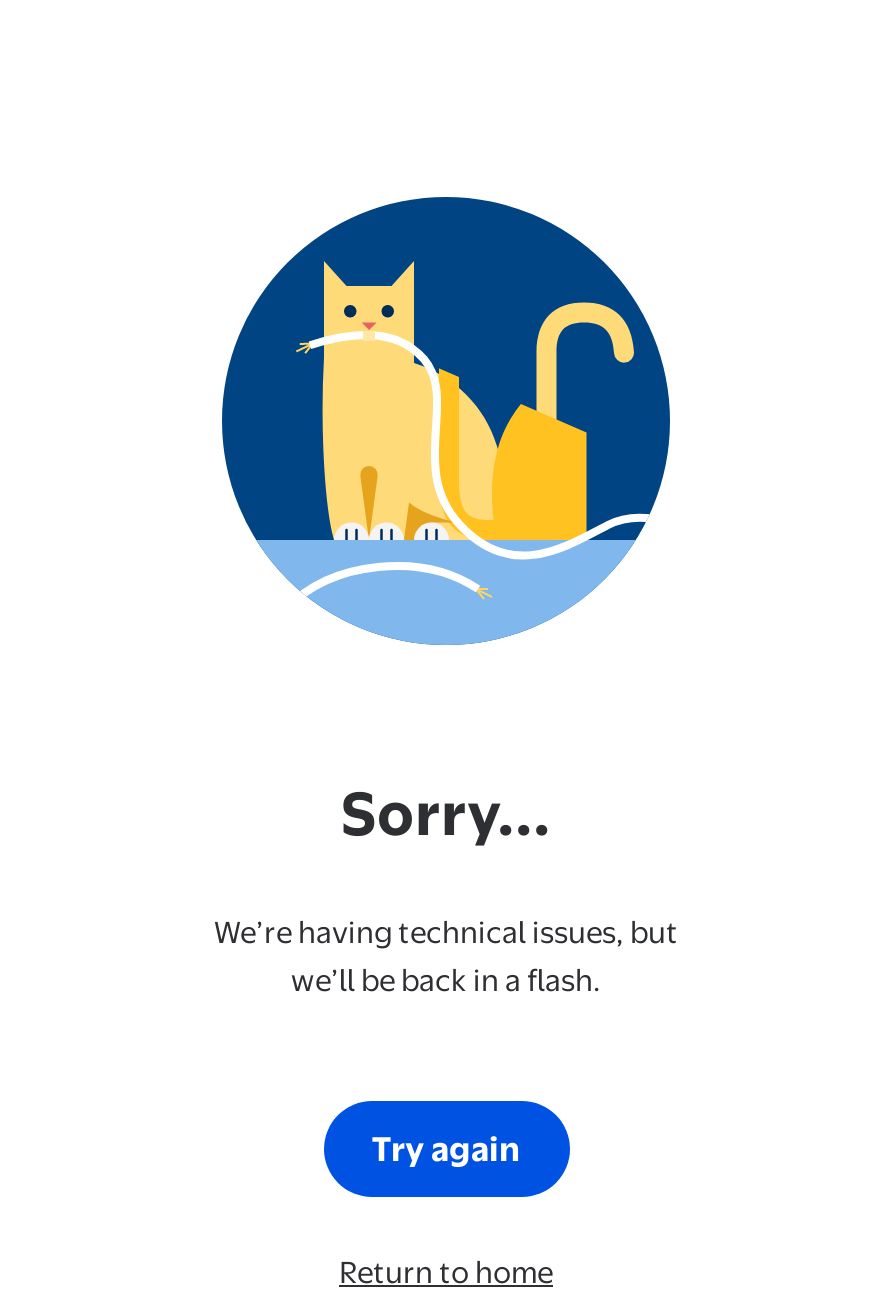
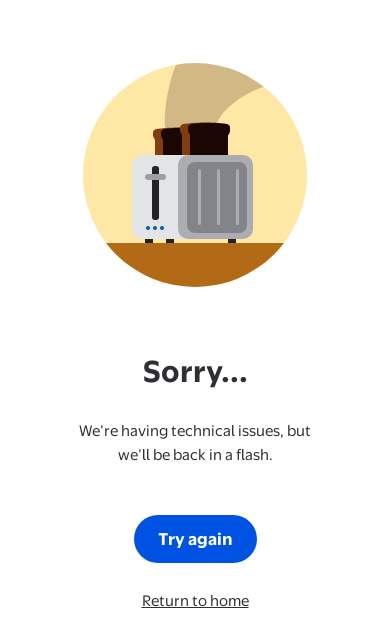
[220,195,672,647] [image] -> [83,63,307,288] [image]

